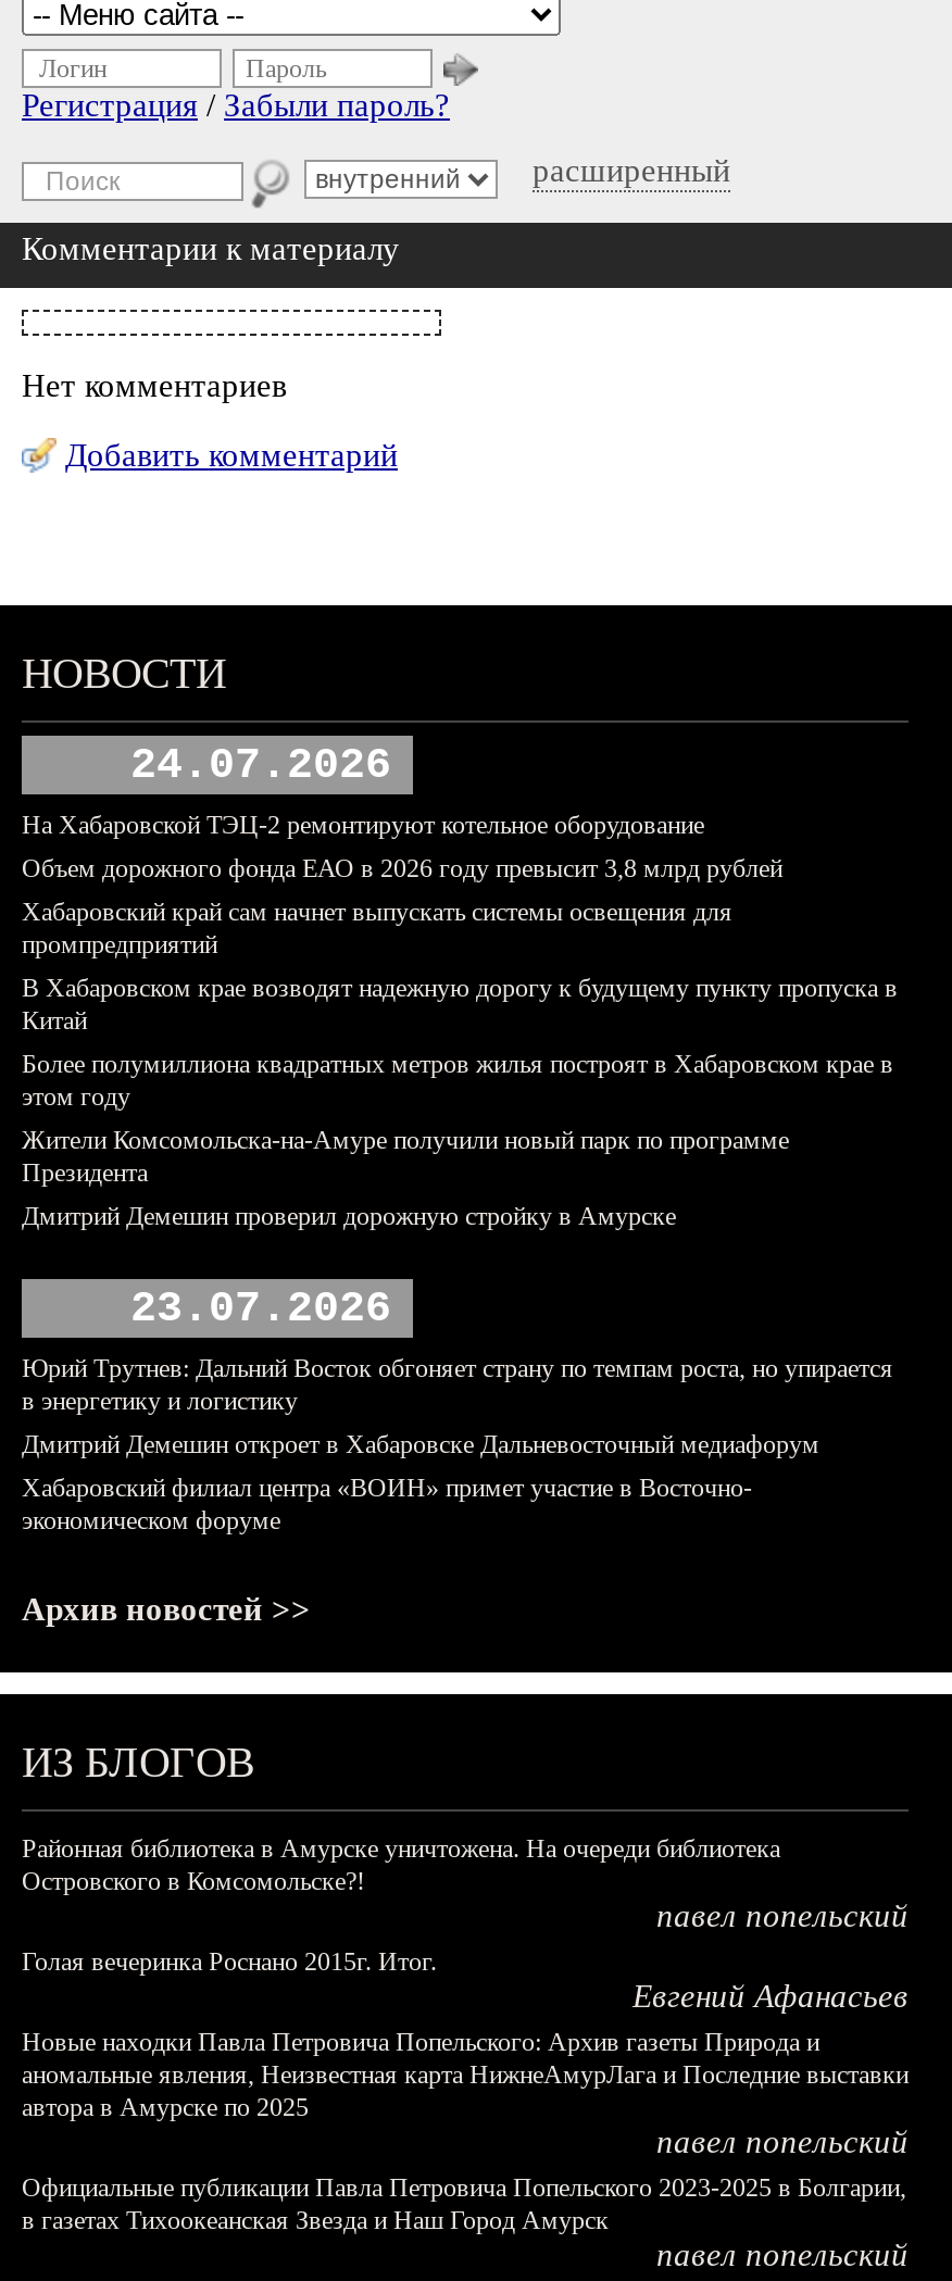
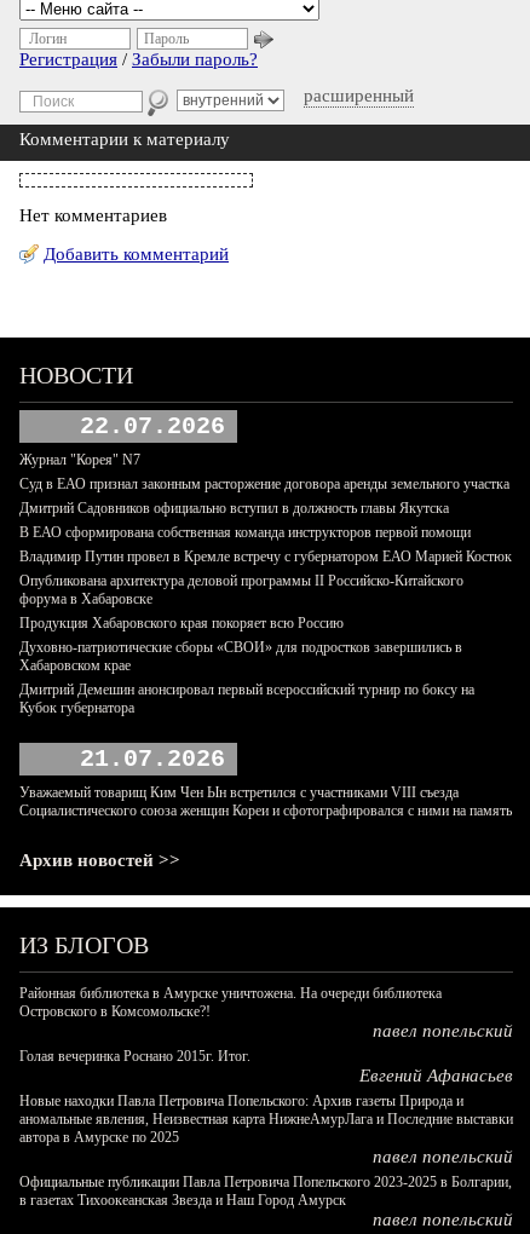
[22,740,898,1231] 24.07.2026 | На Хабаровской ТЭЦ-2 ремонтируют котельное оборудование | Объем дорожного фонда ЕАО в 2026 году превысит 3,8 млрд рублей | Хабаровский край сам начнет выпускать системы освещения для | промпредприятий | В Хабаровском крае возводят надежную дорогу к будущему пункту пропуска в | Китай | Более полумиллиона квадратных метров жилья построят в Хабаровском крае в | этом году | Жители Комсомольска-на-Амуре получили новый парк по программе | Президента | Дмитрий Демешин проверил дорожную стройку в Амурске -> [19,413,512,716] 22.07.2026 | Журнал "Корея" N7 | Суд в ЕАО признал законным расторжение договора аренды земельного участка | Дмитрий Садовников официально вступил в должность главы Якутска | В ЕАО сформирована собственная команда инструкторов первой помощи | Владимир Путин провел в Кремле встречу с губернатором ЕАО Марией Костюк | Опубликована архитектура деловой программы II Российско-Китайского | форума в Хабаровске | Продукция Хабаровского края покоряет всю Россию | Духовно-патриотические сборы «СВОИ» для подростков завершились в | Хабаровском крае | Дмитрий Демешин анонсировал первый всероссийский турнир по боксу на | Кубок губернатора
[22,1283,893,1536] 23.07.2026 | Юрий Трутнев: Дальний Восток обгоняет страну по темпам роста, но упирается | в энергетику и логистику | Дмитрий Демешин откроет в Хабаровске Дальневосточный медиафорум | Хабаровский филиал центра «ВОИН» примет участие в Восточно- | экономическом форуме -> [19,745,512,819] 21.07.2026 | Уважаемый товарищ Ким Чен Ын встретился с участниками VIII съезда | Социалистического союза женщин Кореи и сфотографировался с ними на память

